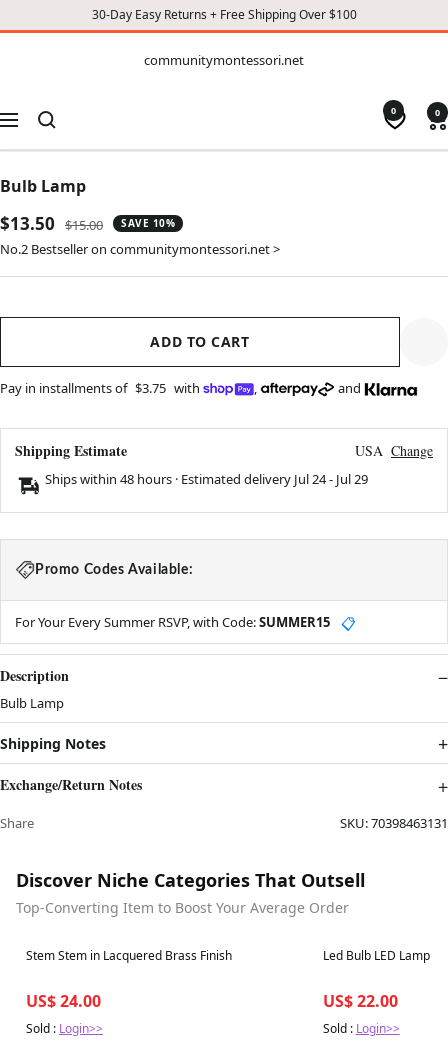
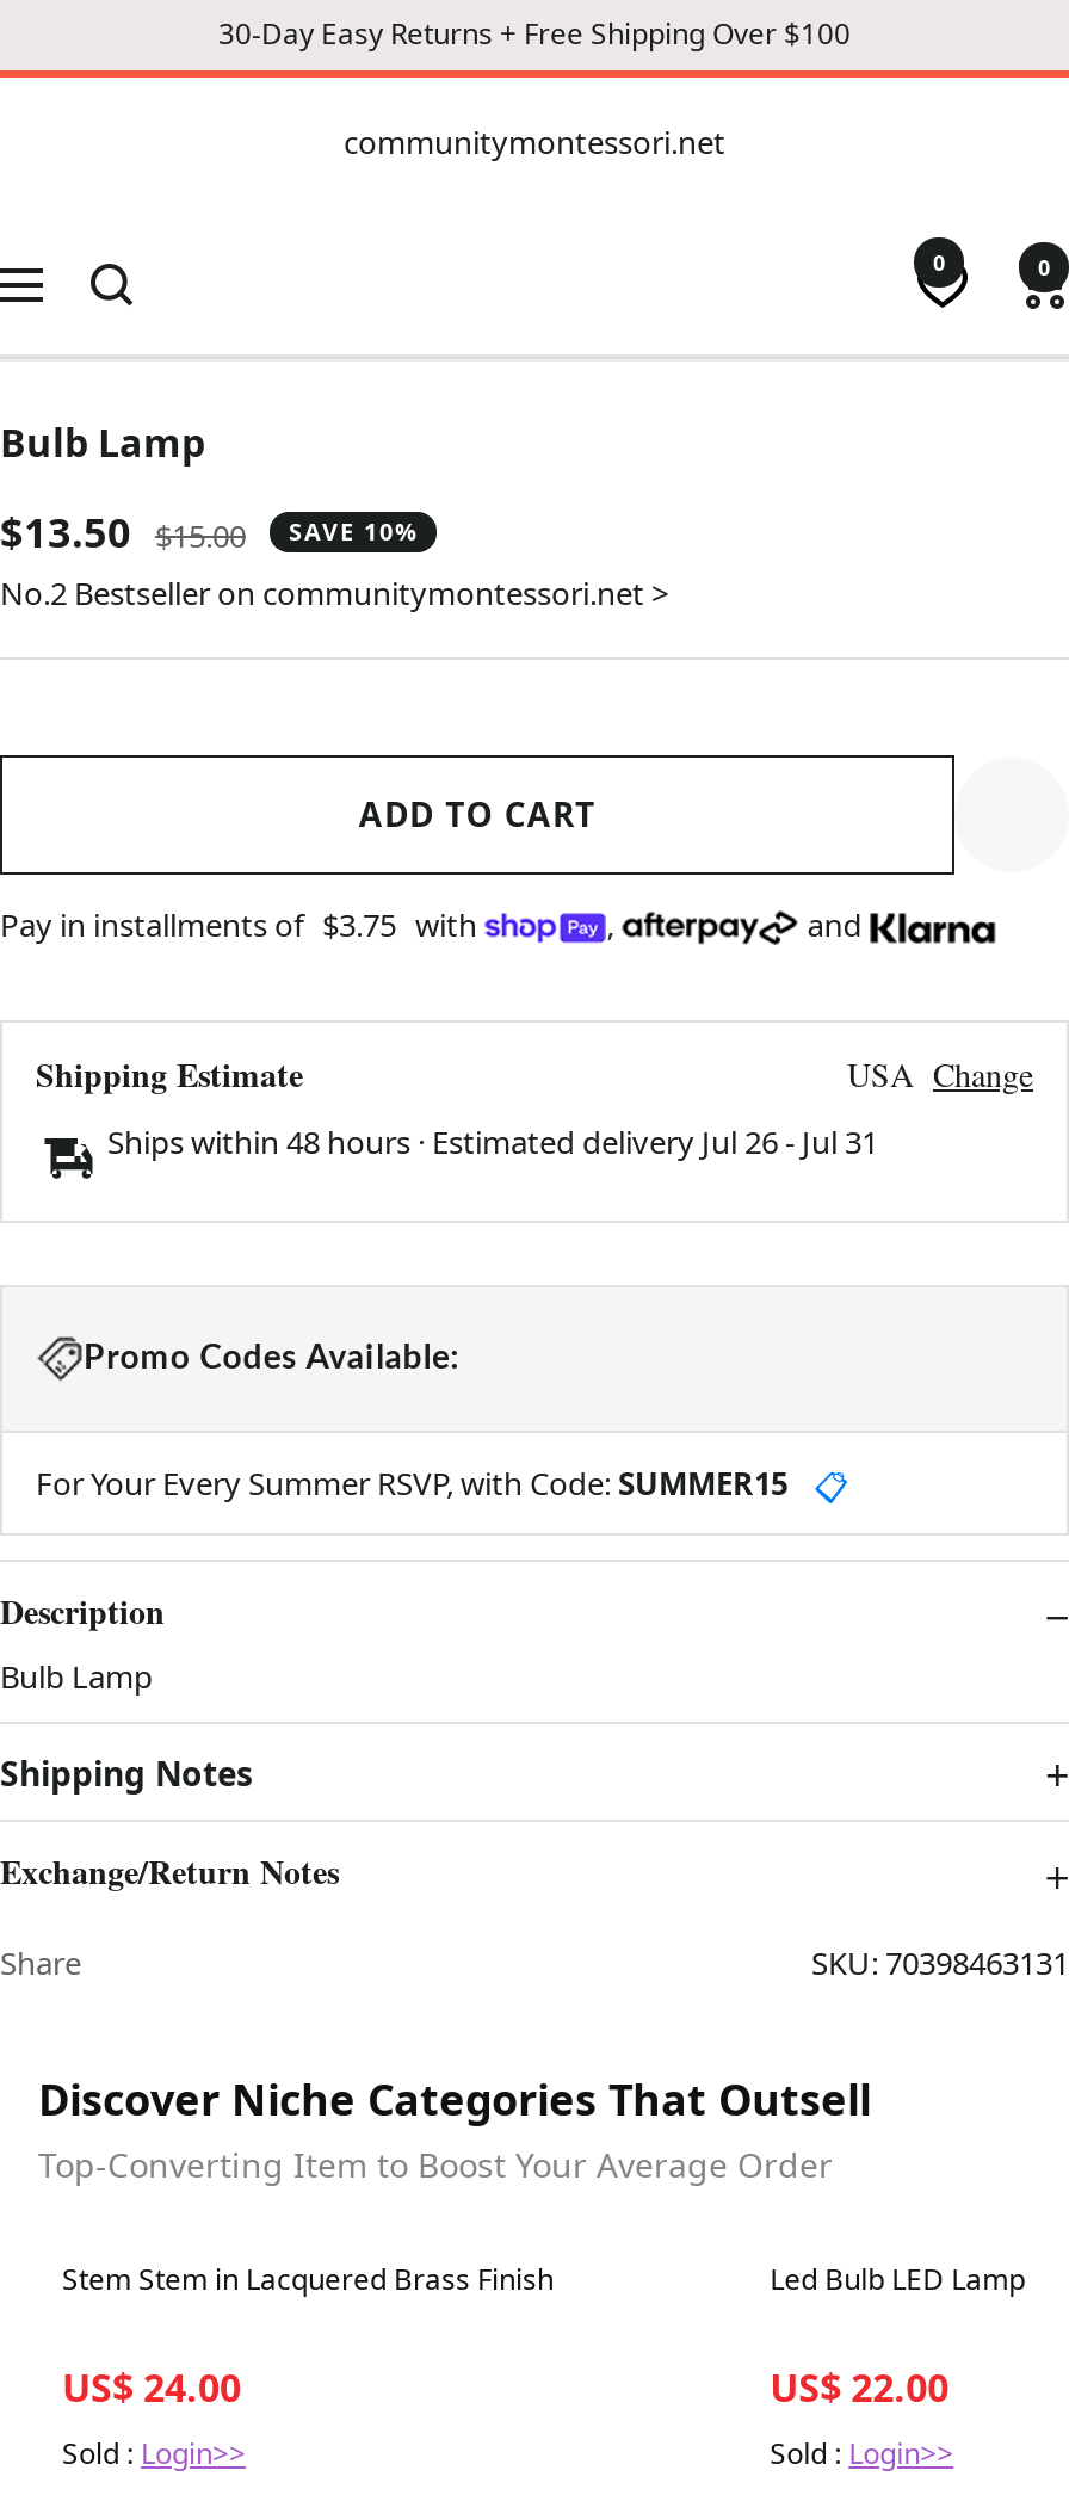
[45,470,368,488] Ships within 48 hours · Estimated delivery Jul 24 - Jul 29 -> [107,1121,878,1164] Ships within 48 hours · Estimated delivery Jul 26 - Jul 31

